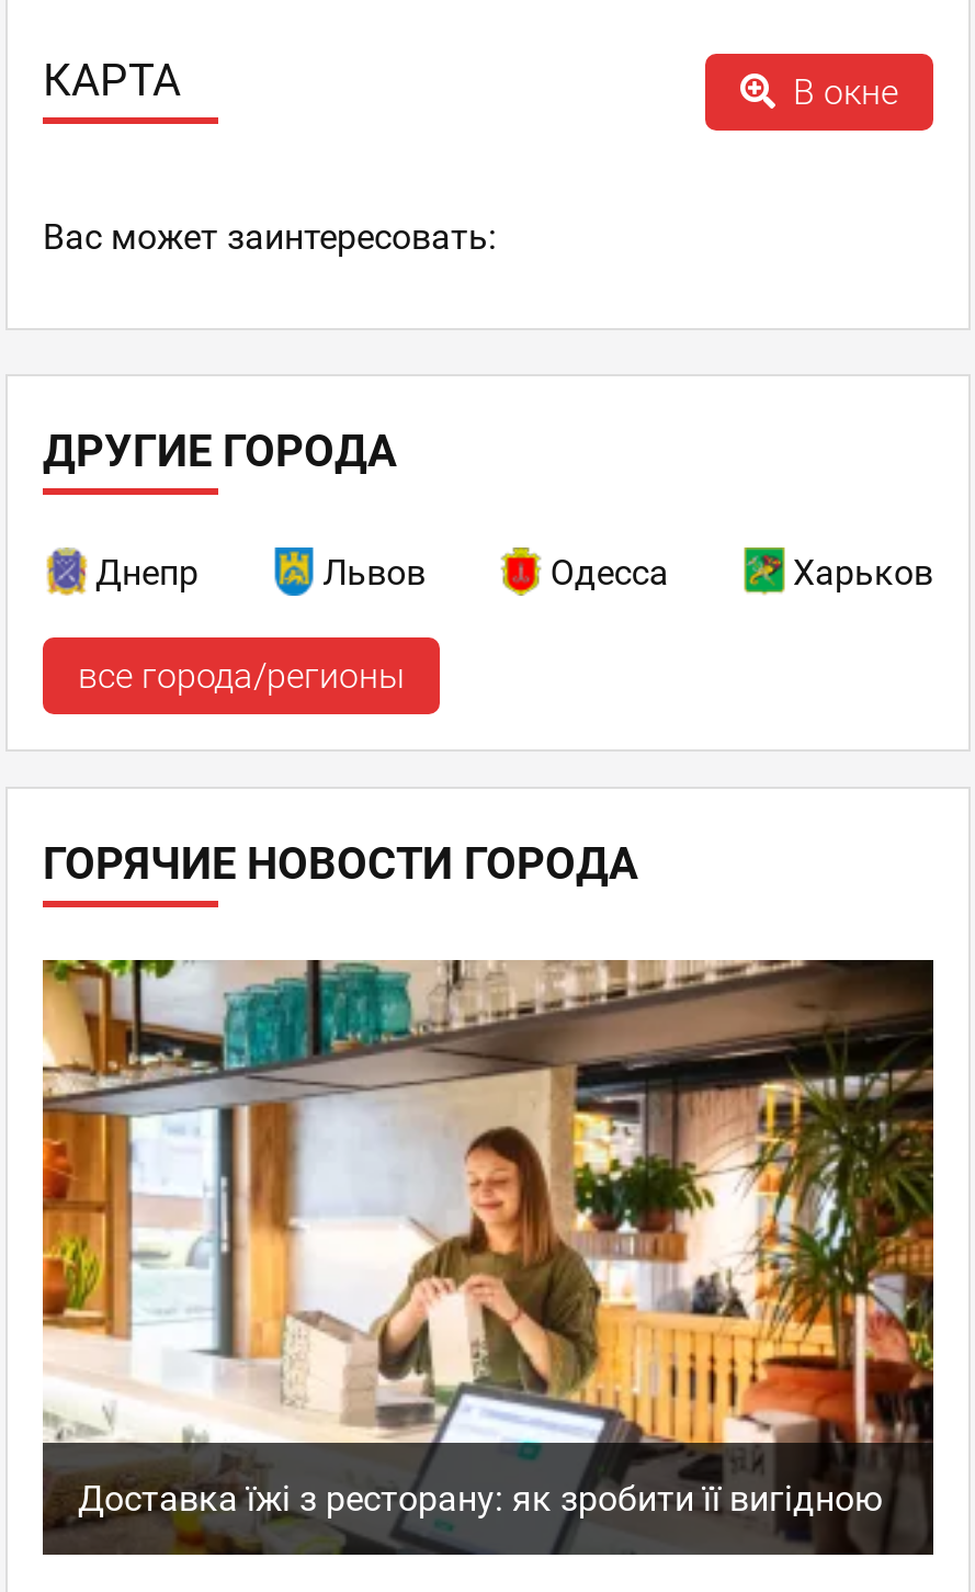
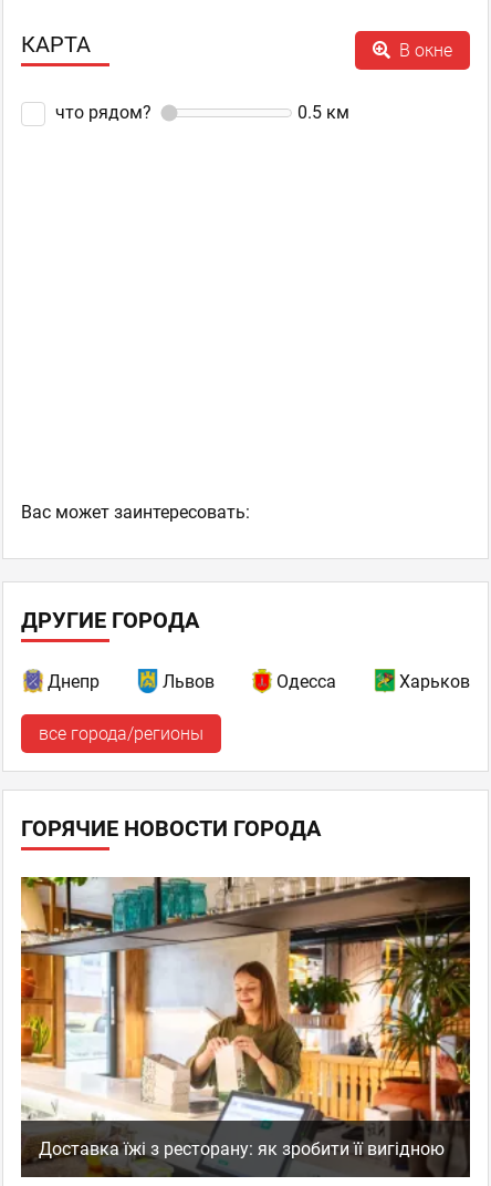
none -> [56,102,350,123] что рядом? | 0.5 км

